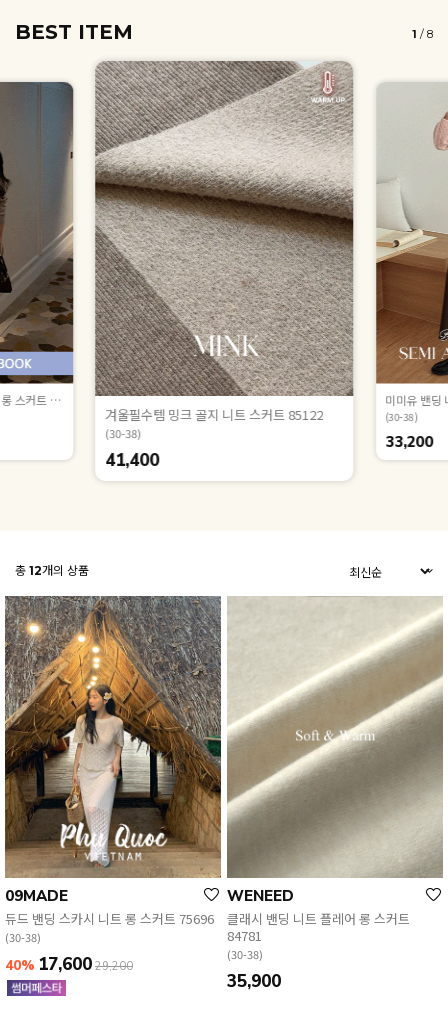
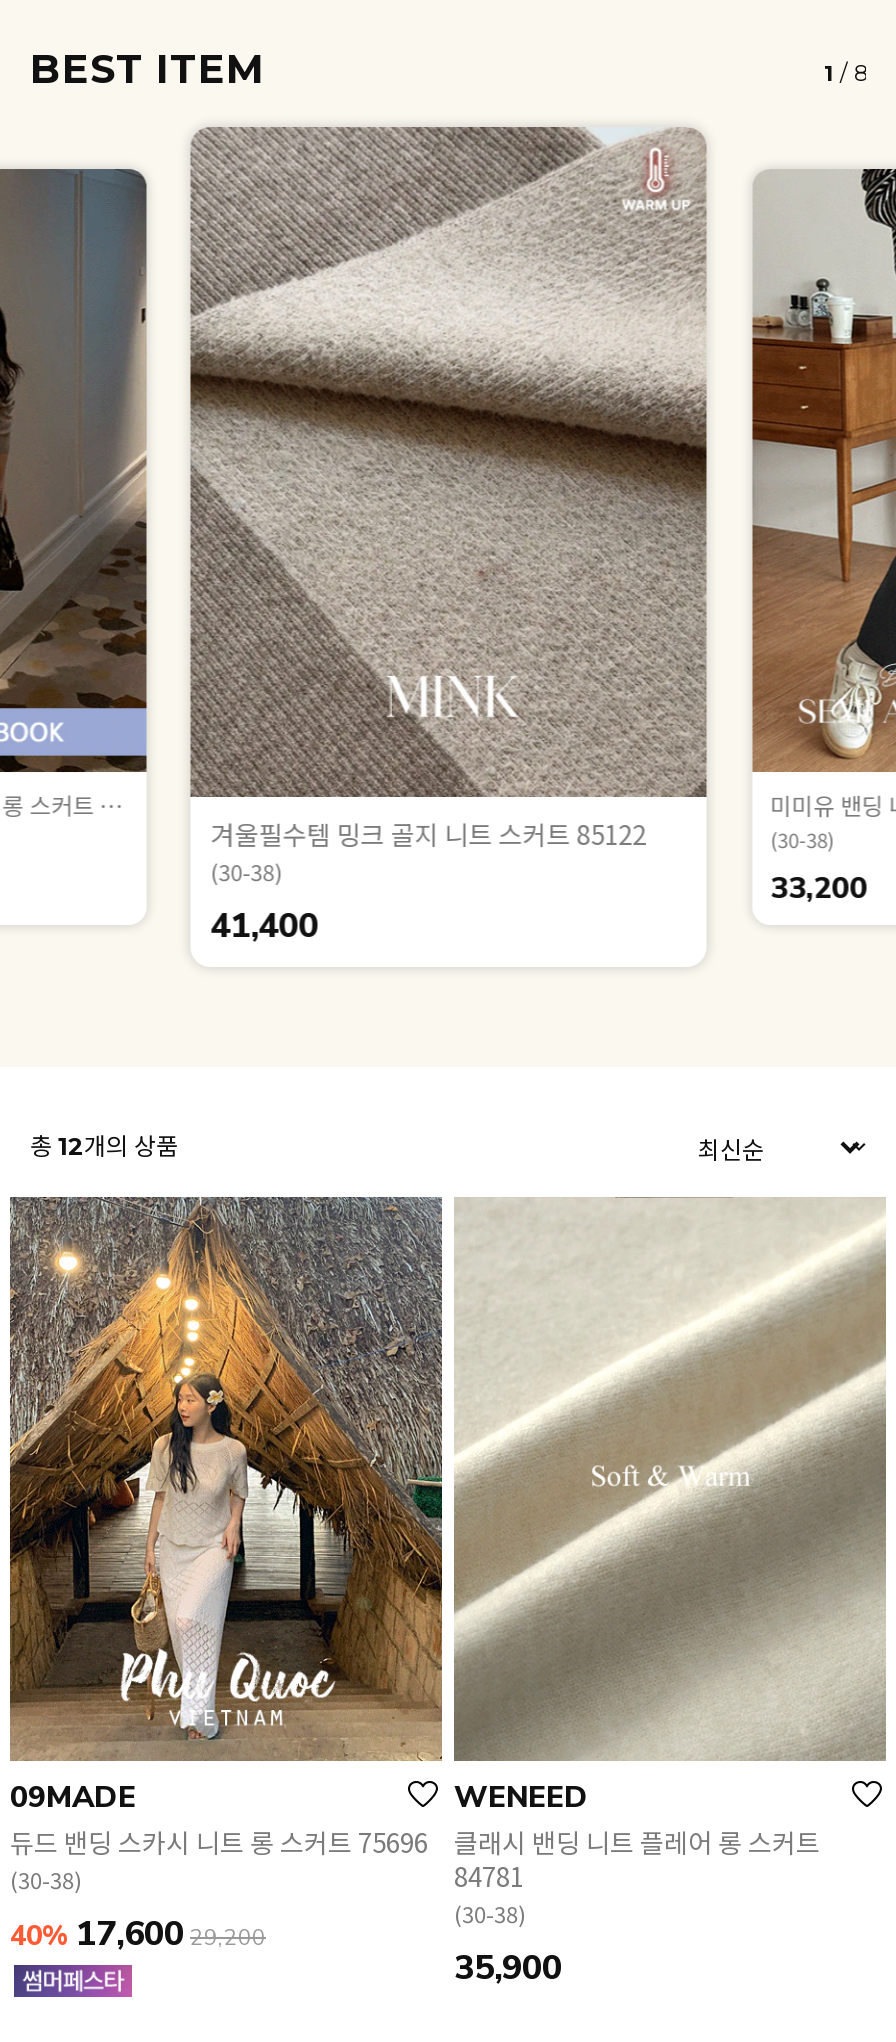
[376,82,445,382] [image] -> [750,167,890,771] [image]

